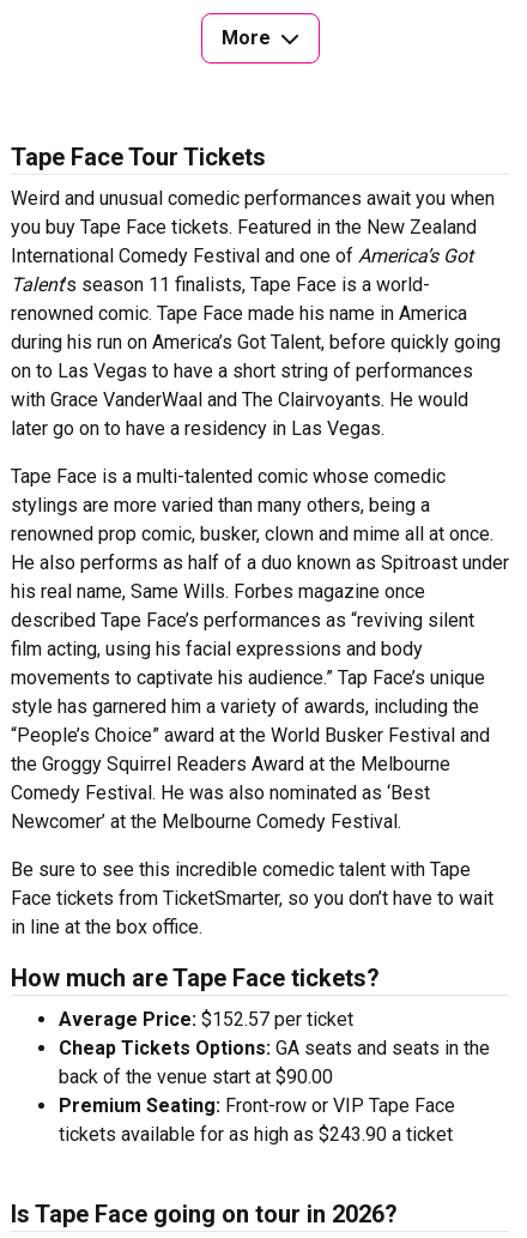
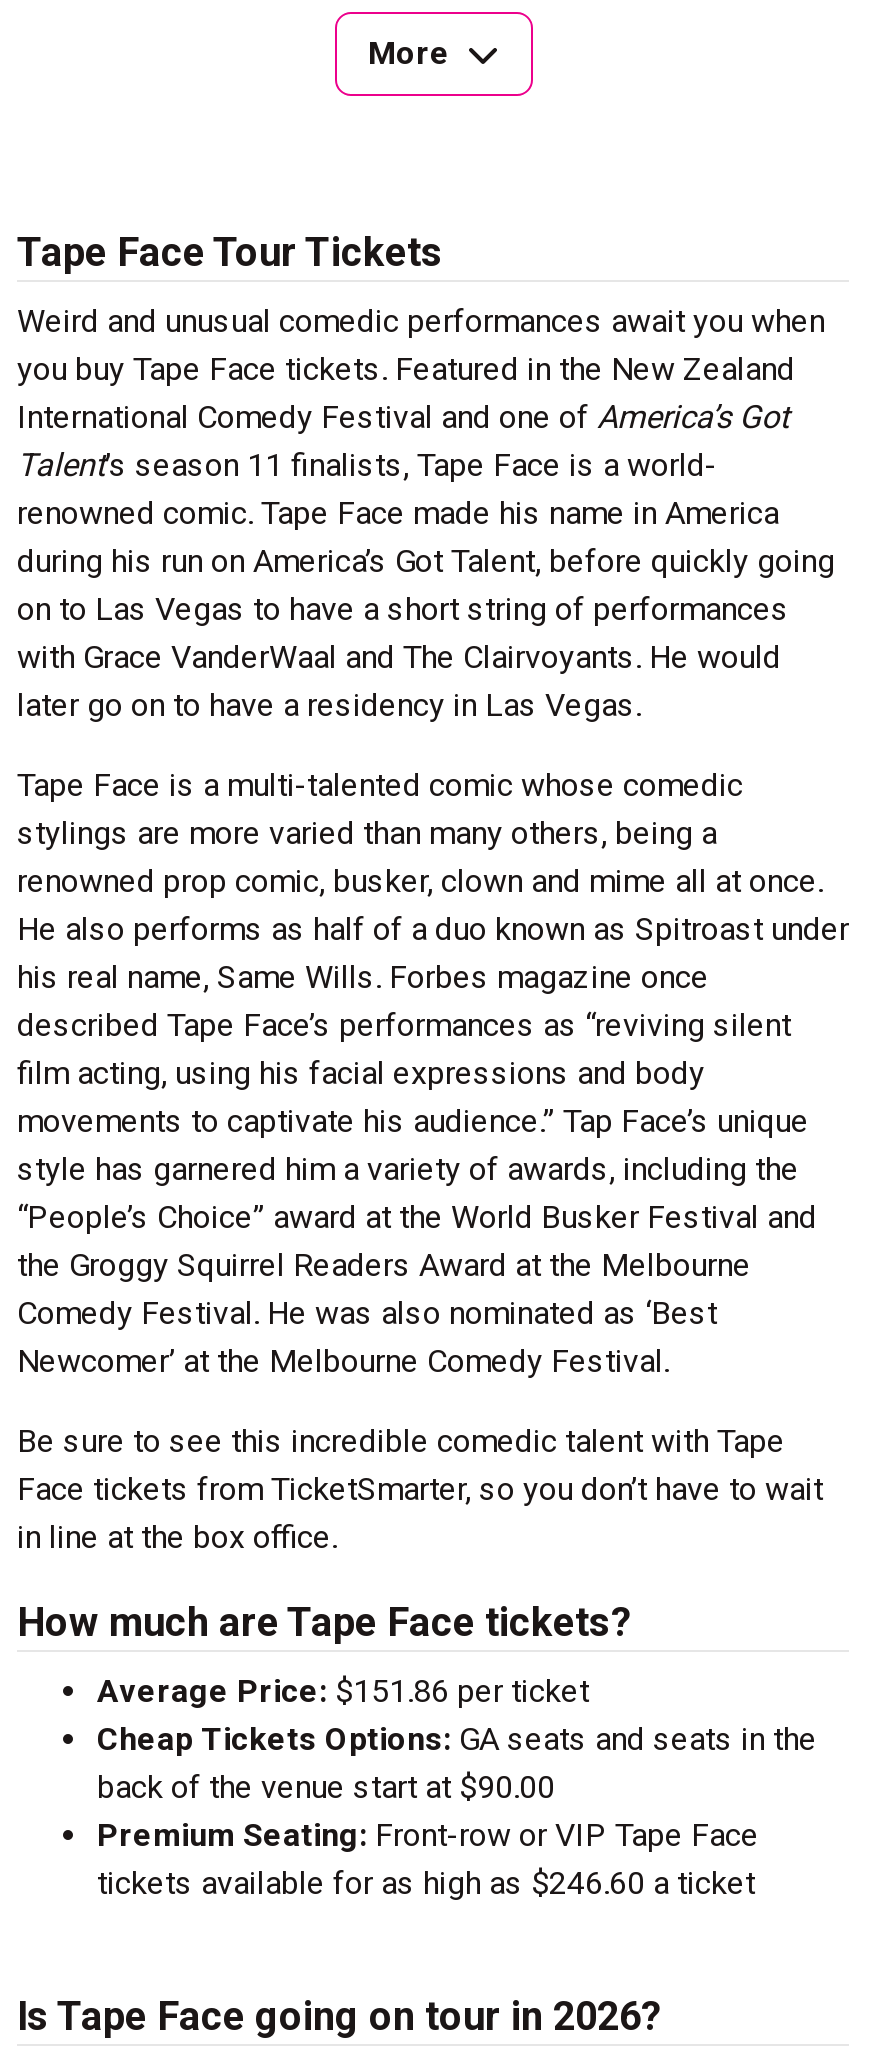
[59,1008,353,1031] Average Price: $152.57 per ticket -> [97,1672,589,1710] Average Price: $151.86 per ticket
[59,1123,453,1146] tickets available for as high as $243.90 a ticket -> [97,1864,755,1902] tickets available for as high as $246.60 a ticket

